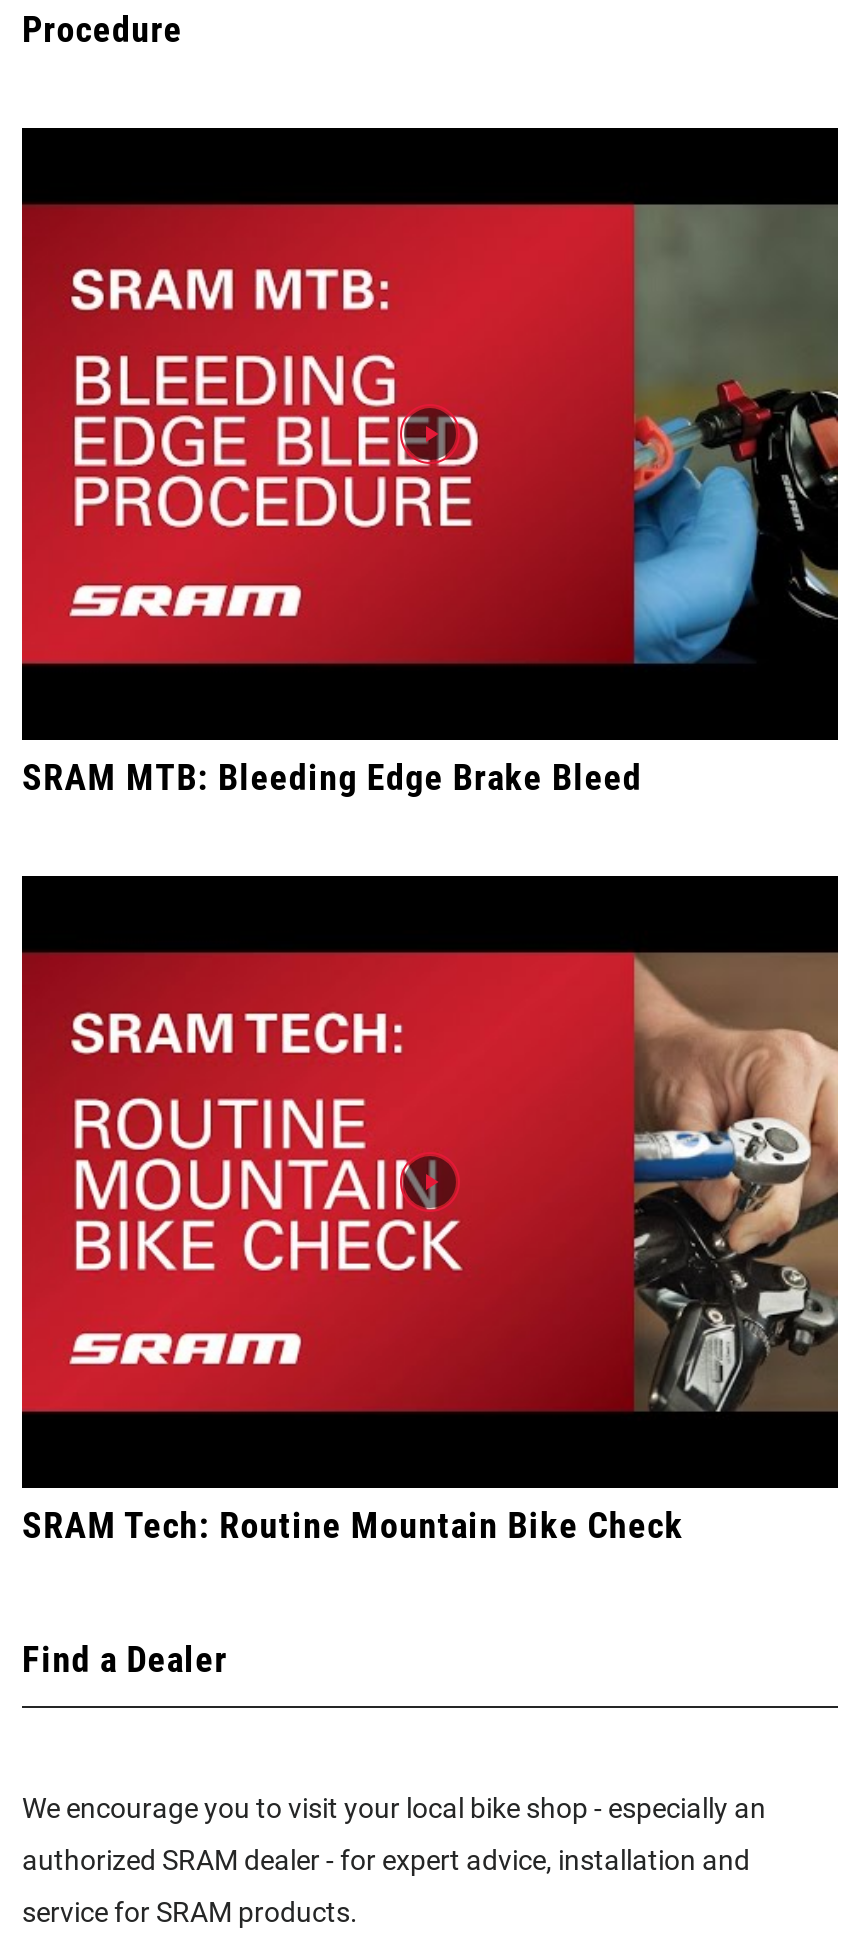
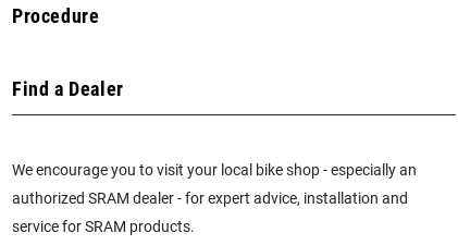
[20,126,840,798] [image] | SRAM MTB: Bleeding Edge Brake Bleed -> none
[20,874,840,1546] [image] | SRAM Tech: Routine Mountain Bike Check -> none

